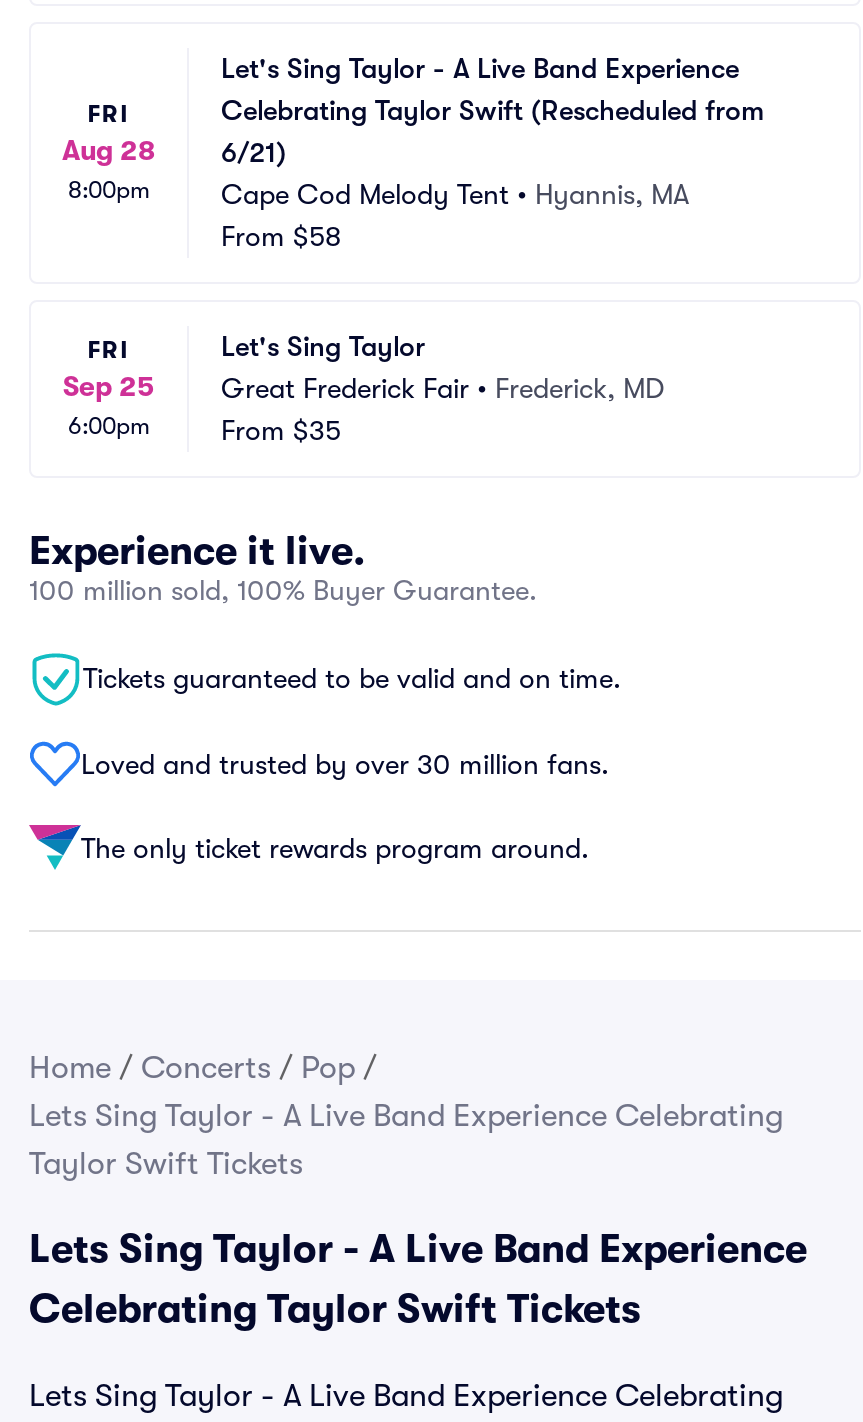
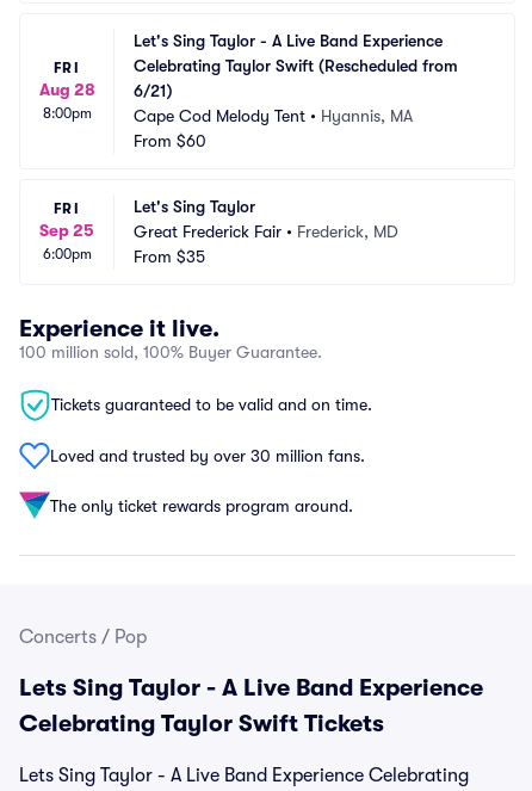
[221,220,341,252] From $58 -> [134,131,206,150] From $60
[29,1050,783,1182] Home / Concerts / Pop / | Lets Sing Taylor - A Live Band Experience Celebrating | Taylor Swift Tickets -> [19,626,147,648] Concerts / Pop

